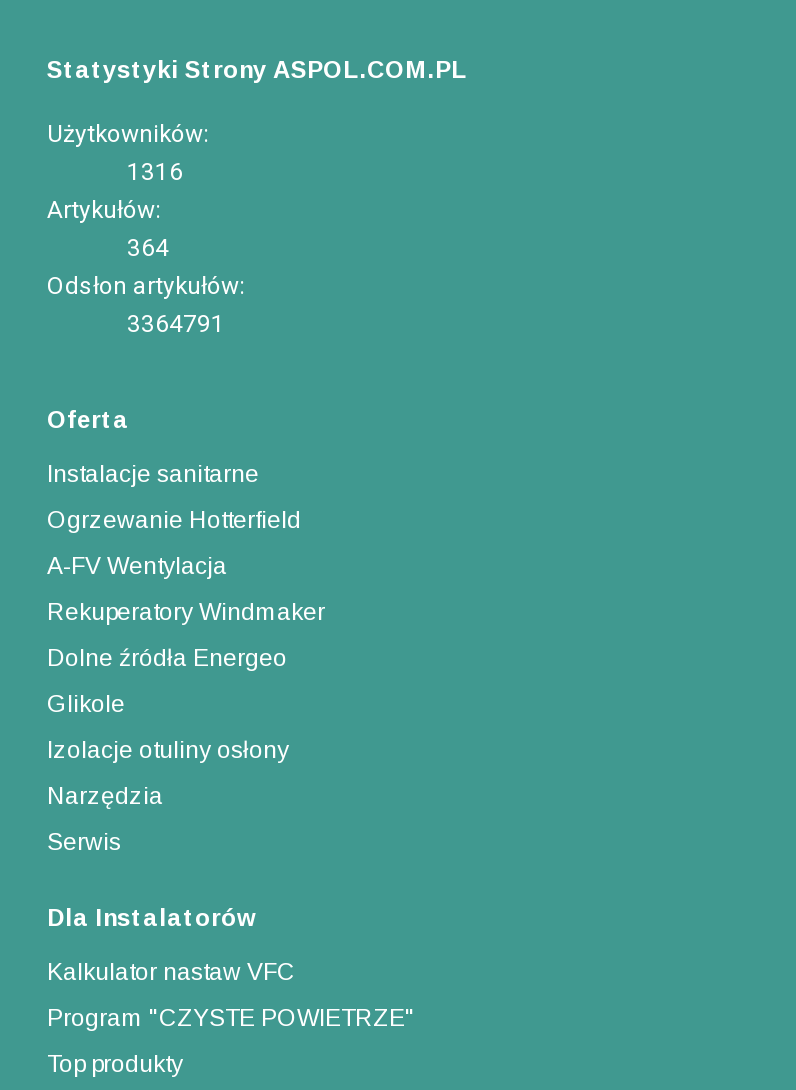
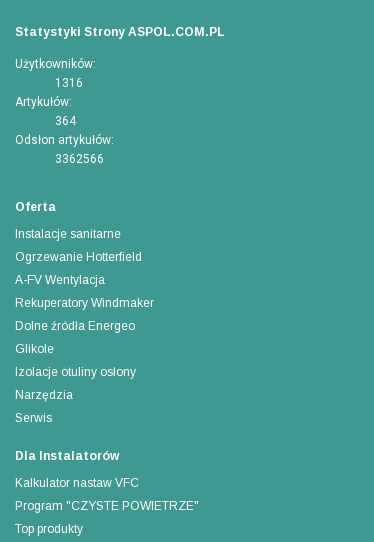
[127,310,225,338] 3364791 -> [55,152,104,166] 3362566

